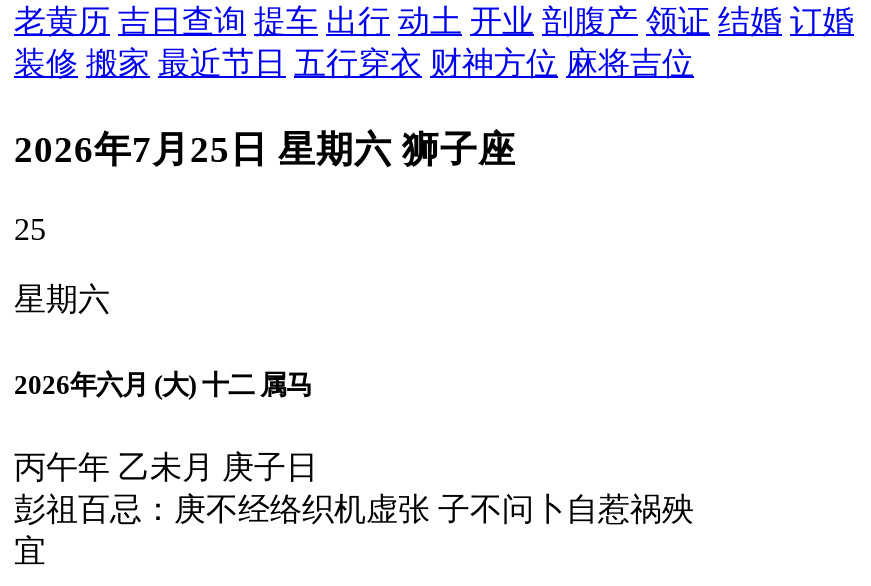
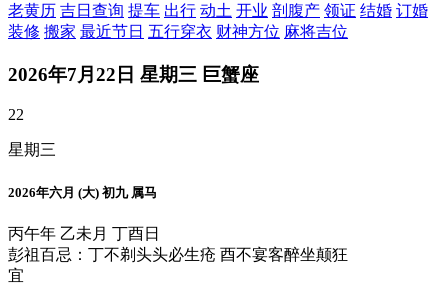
[14,127,516,169] 2026年7月25日 星期六 狮子座 -> [8,64,259,85] 2026年7月22日 星期三 巨蟹座
[14,213,46,247] 25 -> [8,106,24,123] 22
[14,283,110,317] 星期六 -> [8,141,56,158] 星期三
[14,369,312,399] 2026年六月 (大) 十二 属马 -> [8,185,157,200] 2026年六月 (大) 初九 属马
[14,450,318,484] 丙午年 乙未月 庚子日 -> [8,225,160,242] 丙午年 乙未月 丁酉日
[14,492,694,526] 彭祖百忌：庚不经络织机虚张 子不问卜自惹祸殃 -> [8,246,348,263] 彭祖百忌：丁不剃头头必生疮 酉不宴客醉坐颠狂

